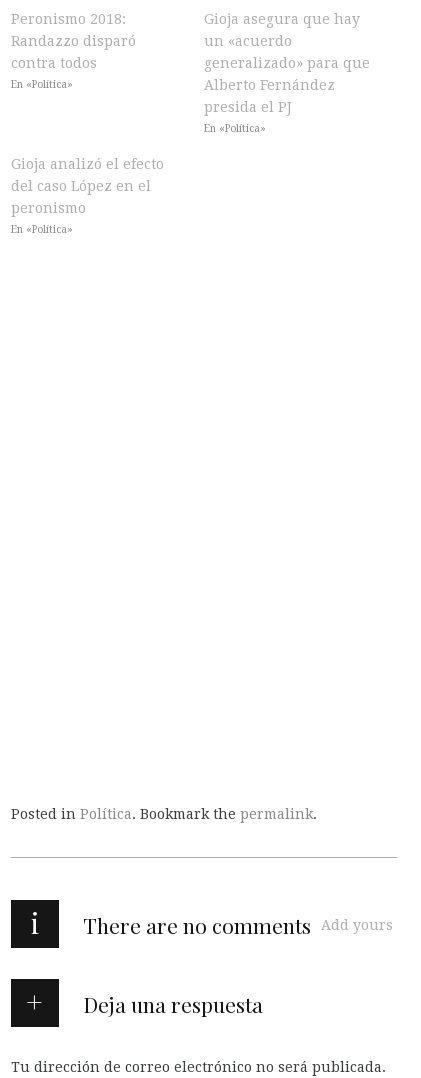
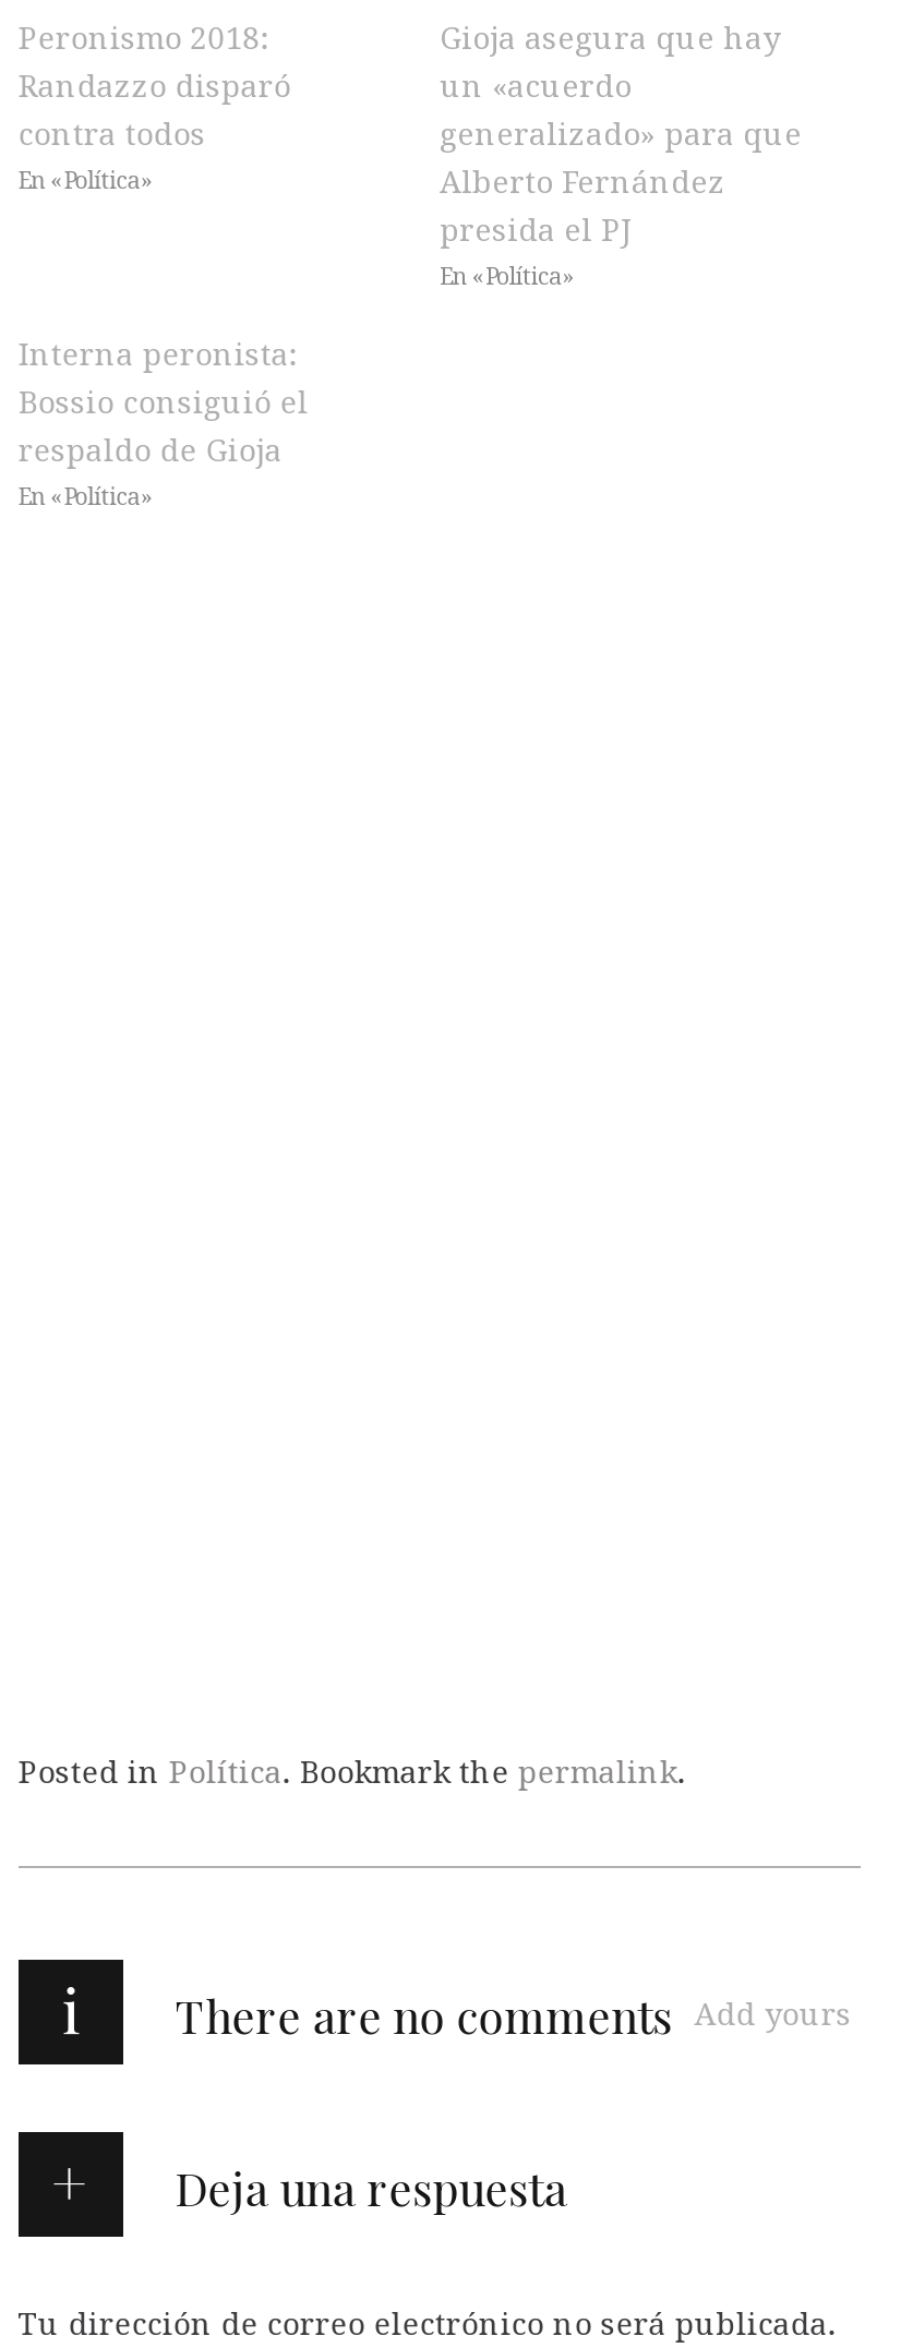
[11,156,164,216] Gioja analizó el efecto | del caso López en el | peronismo -> [18,337,308,467] Interna peronista: | Bossio consiguió el | respaldo de Gioja

